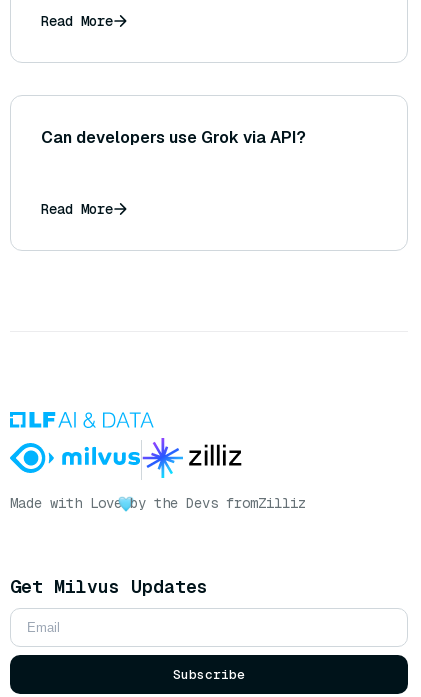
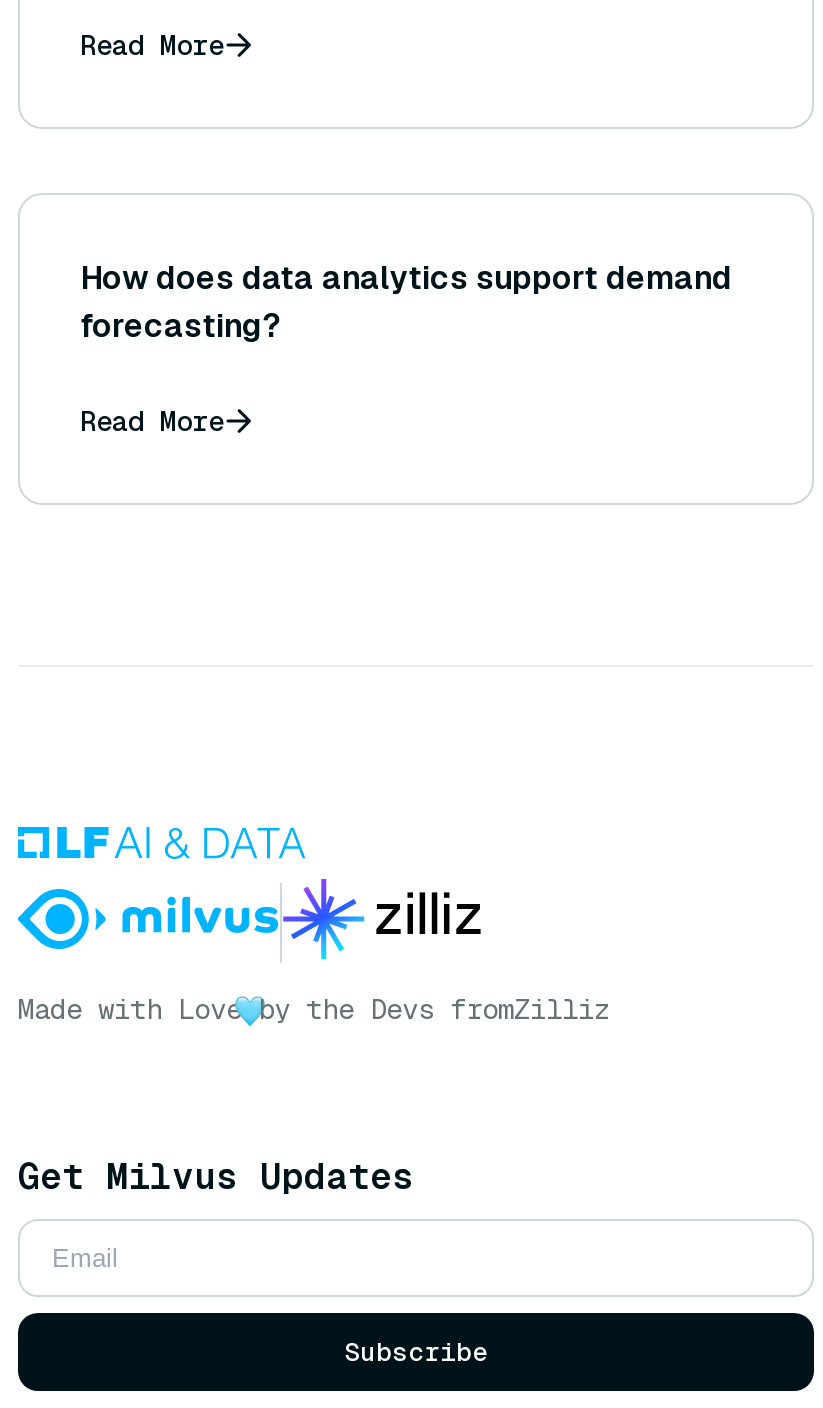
[41,127,306,148] Can developers use Grok via API? -> [80,258,732,348] How does data analytics support demand | forecasting?

